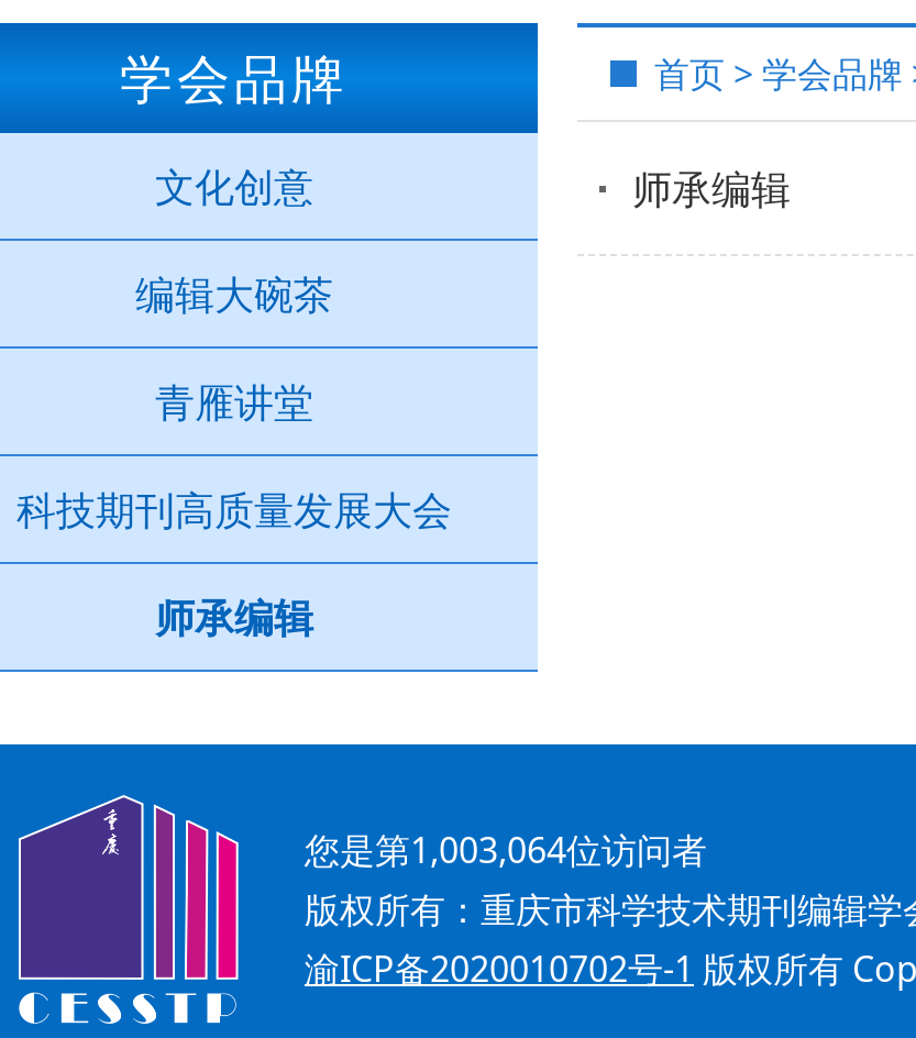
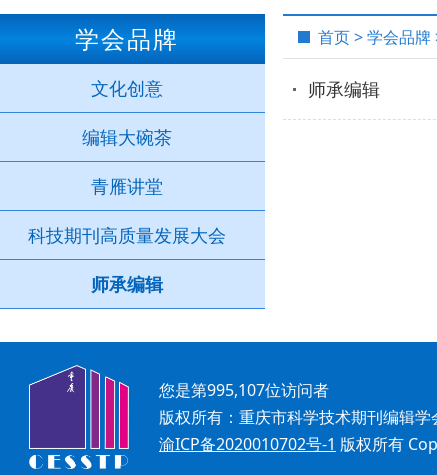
[305,825,707,874] 您是第1,003,064位访问者 -> [159,379,329,401] 您是第995,107位访问者

